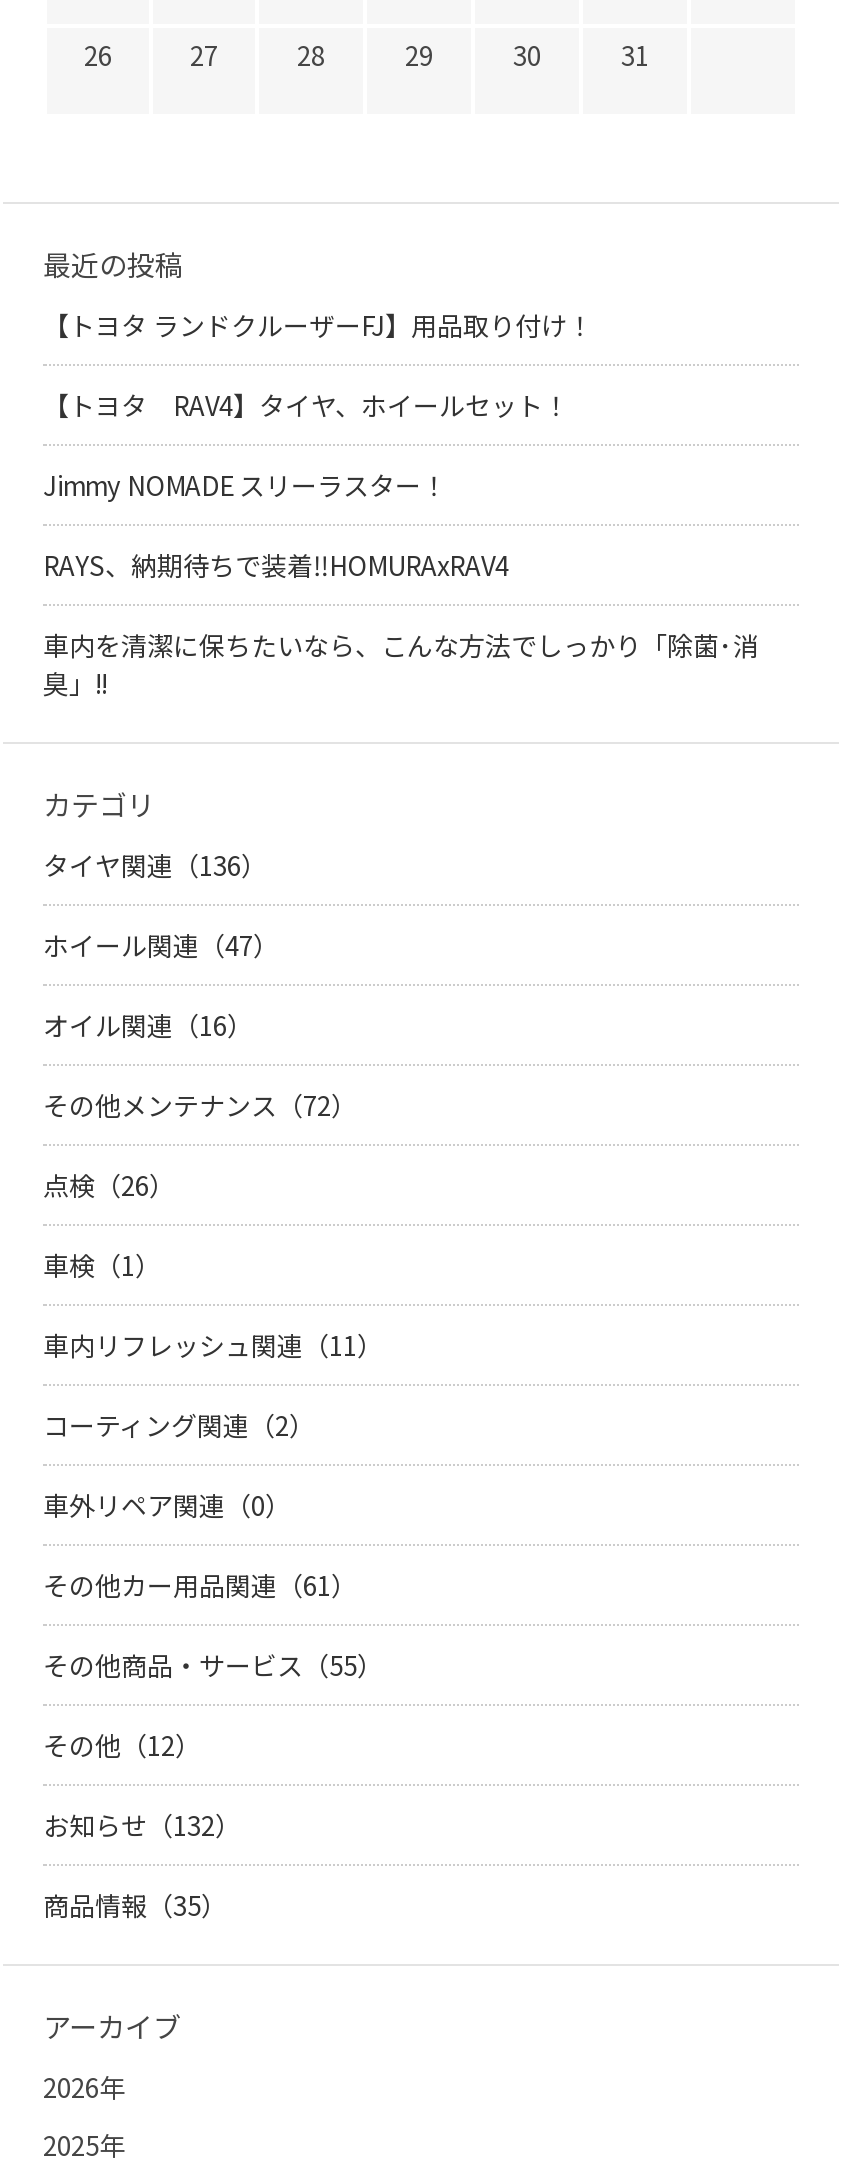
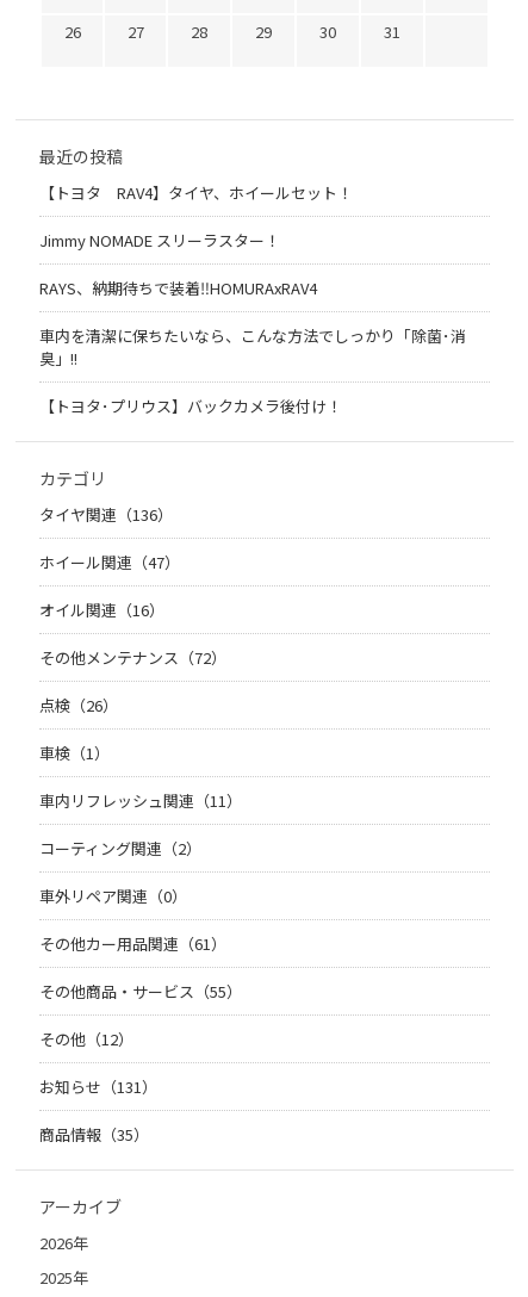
[43,307,593,345] 【トヨタ ランドクルーザーFJ】用品取り付け！ -> none
moved [43,387,759,703] -> [39,182,466,370]: 【トヨタ RAV4】タイヤ、ホイールセット！ | Jimmy NOMADE スリーラスター！ | 車内を清潔に保ちたいなら、こんな方法でしっかり「除菌･消 | 臭」!!
none -> [39,395,342,418] 【トヨタ･プリウス】バックカメラ後付け！
[43,1807,241,1845] お知らせ（132） -> [39,1076,157,1098] お知らせ（131）

